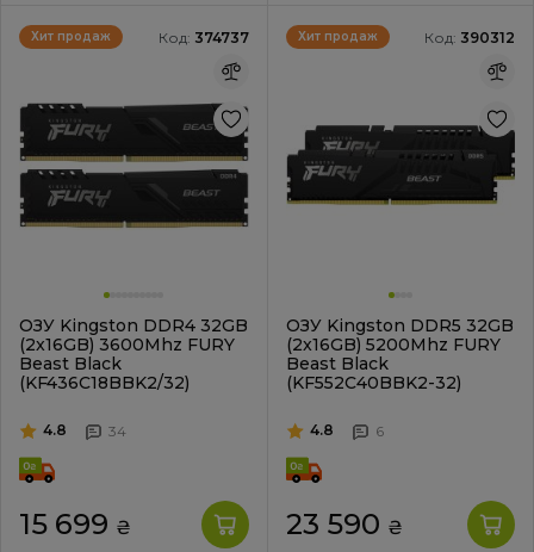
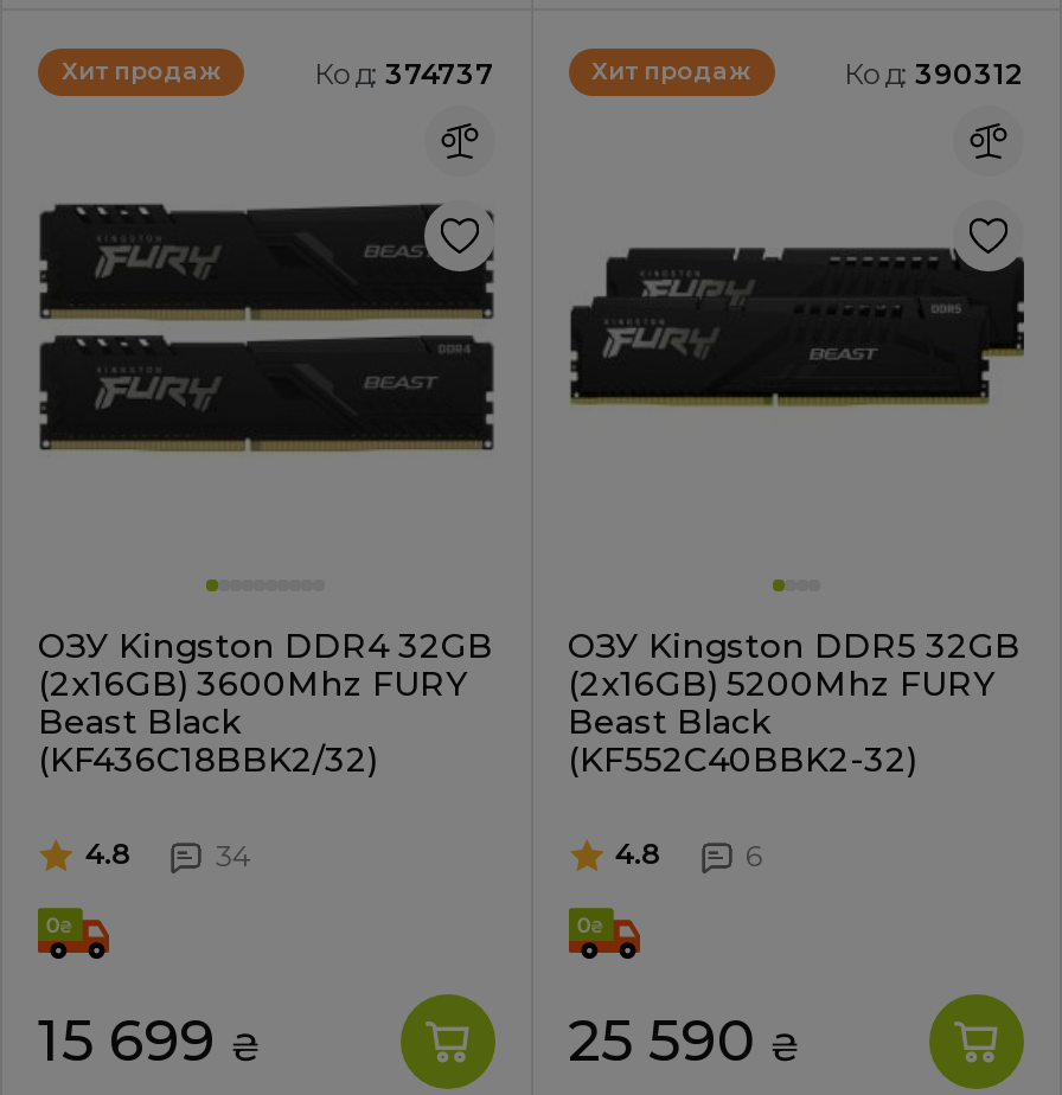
[285,507,402,541] 23 590 ₴ -> [568,1006,800,1075] 25 590 ₴

